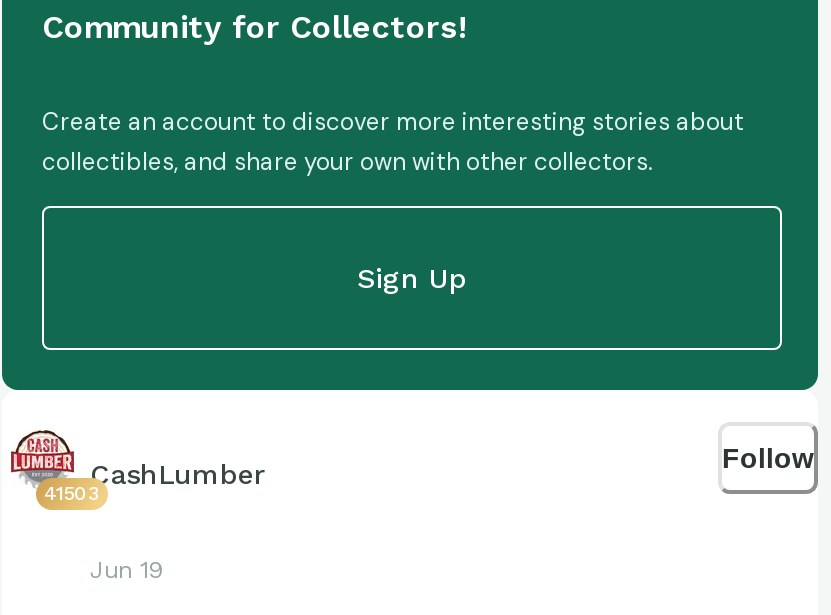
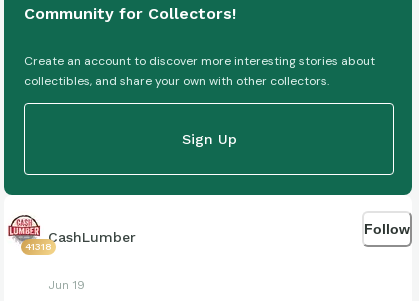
[44,482,100,504] 41503 -> [25,241,52,252] 41318

